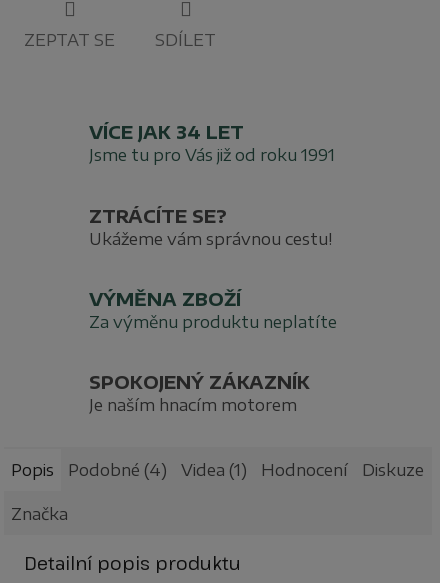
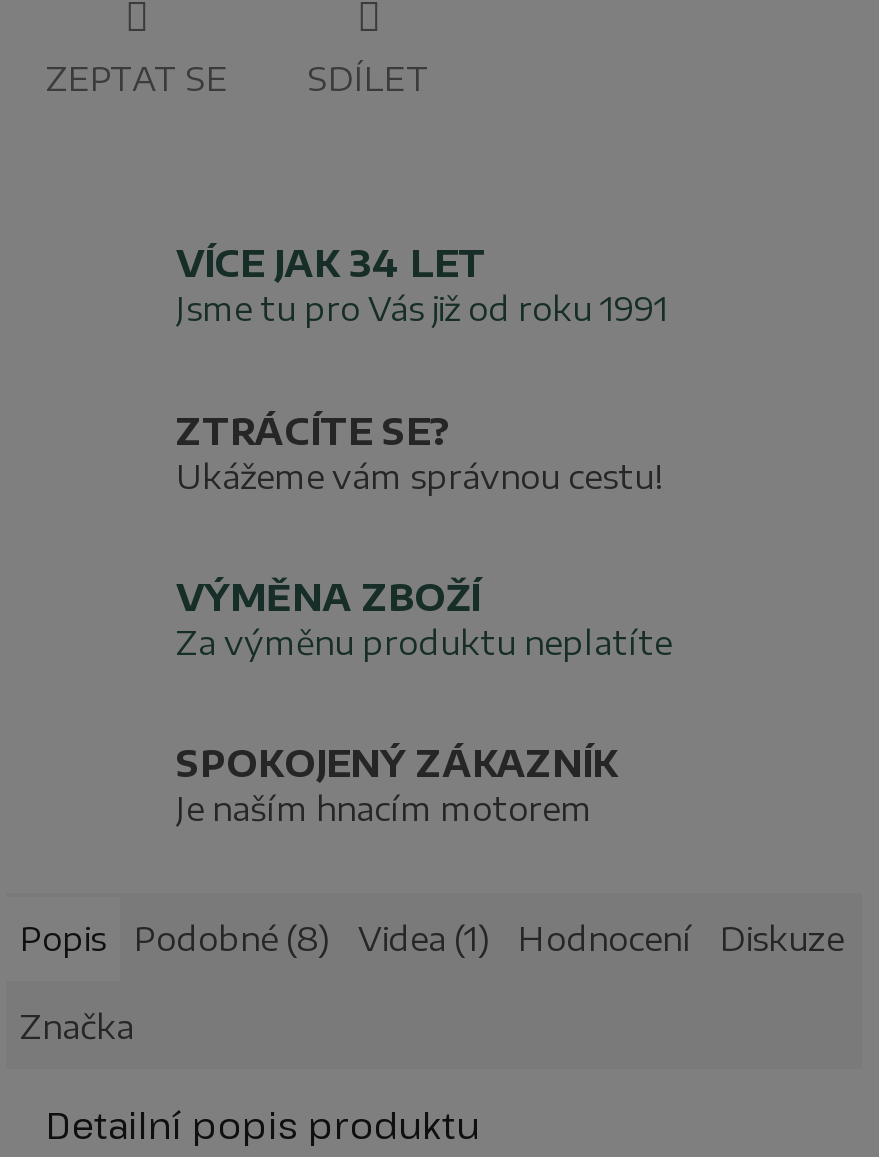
[11,460,424,480] Popis Podobné (4) Videa (1) Hodnocení Diskuze -> [20,918,844,958] Popis Podobné (8) Videa (1) Hodnocení Diskuze

